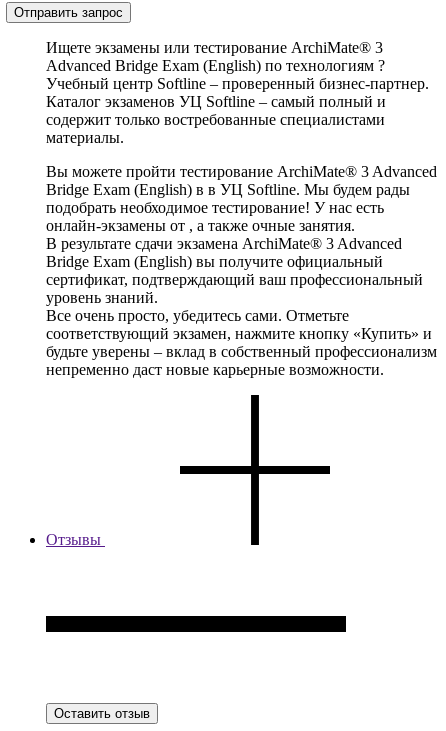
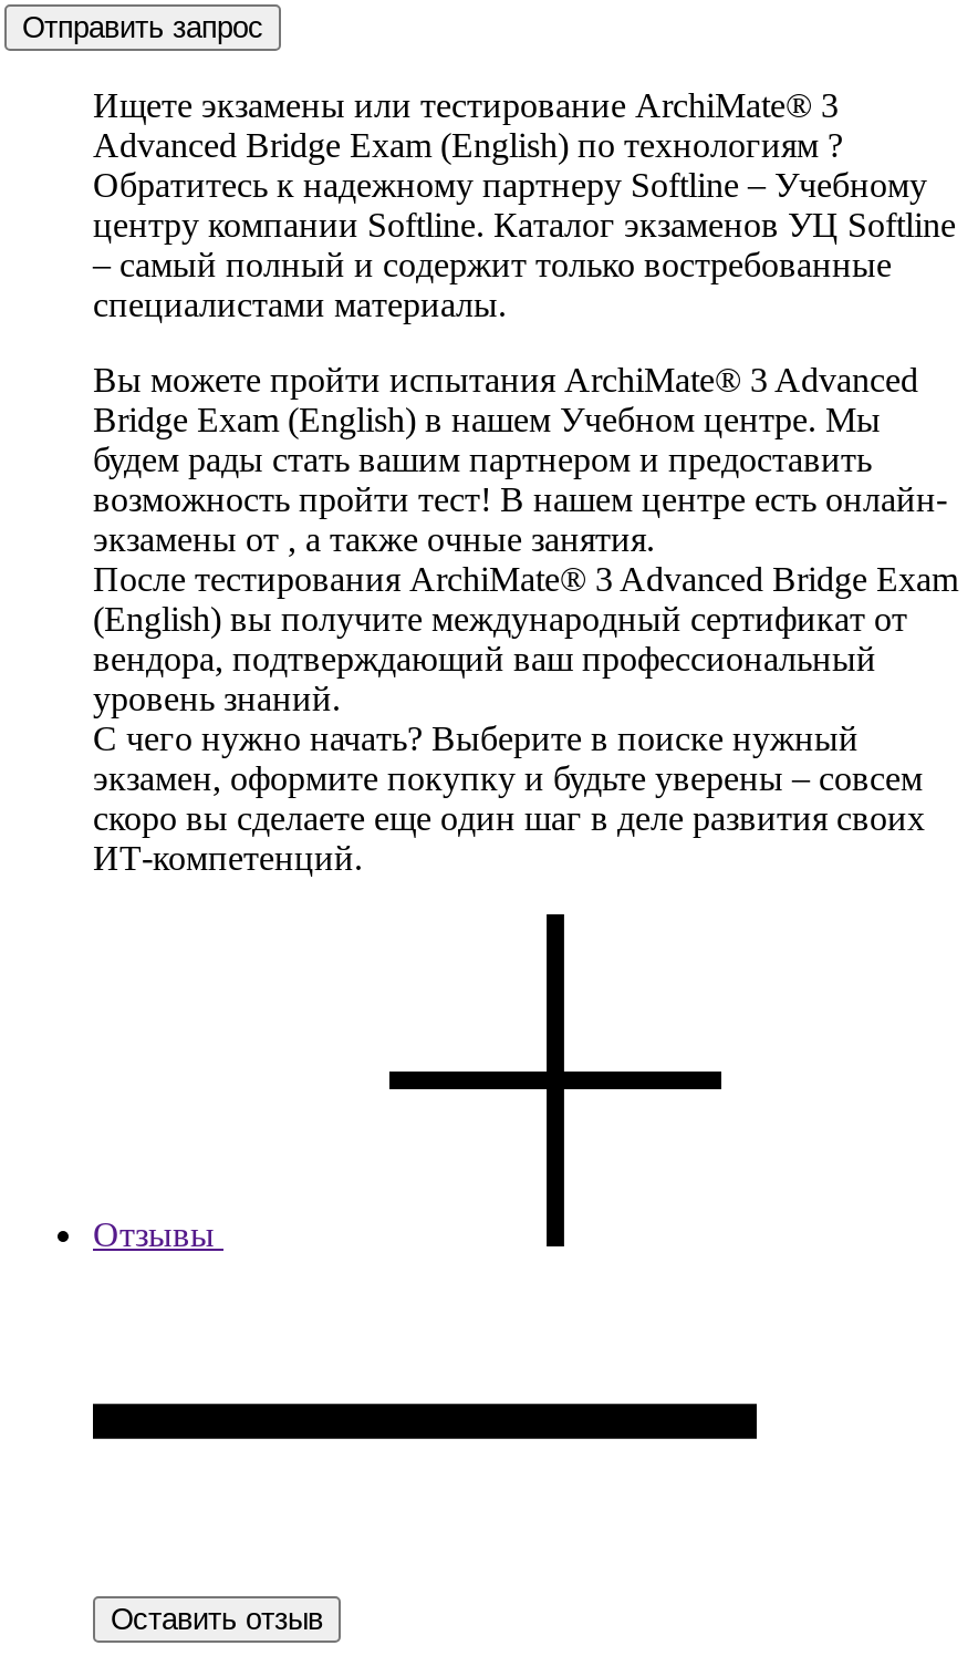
[46,75,429,146] Учебный центр Softline – проверенный бизнес-партнер. | Каталог экзаменов УЦ Softline – самый полный и | содержит только востребованные специалистами | материалы. -> [93,165,956,322] Обратитесь к надежному партнеру Softline – Учебному | центру компании Softline. Каталог экзаменов УЦ Softline | – самый полный и содержит только востребованные | специалистами материалы.
[46,163,437,288] Вы можете пройти тестирование ArchiMate® 3 Advanced | Bridge Exam (English) в в УЦ Softline. Мы будем рады | подобрать необходимое тестирование! У нас есть | онлайн-экзамены от , а также очные занятия. | В результате сдачи экзамена ArchiMate® 3 Advanced | Bridge Exam (English) вы получите официальный | сертификат, подтверждающий ваш профессиональный -> [93,360,958,677] Вы можете пройти испытания ArchiMate® 3 Advanced | Bridge Exam (English) в нашем Учебном центре. Мы | будем рады стать вашим партнером и предоставить | возможность пройти тест! В нашем центре есть онлайн- | экзамены от , а также очные занятия. | После тестирования ArchiMate® 3 Advanced Bridge Exam | (English) вы получите международный сертификат от | вендора, подтверждающий ваш профессиональный
[46,307,437,378] Все очень просто, убедитесь сами. Отметьте | соответствующий экзамен, нажмите кнопку «Купить» и | будьте уверены – вклад в собственный профессионализм | непременно даст новые карьерные возможности. -> [93,719,925,876] С чего нужно начать? Выберите в поиске нужный | экзамен, оформите покупку и будьте уверены – совсем | скоро вы сделаете еще один шаг в деле развития своих | ИТ-компетенций.

